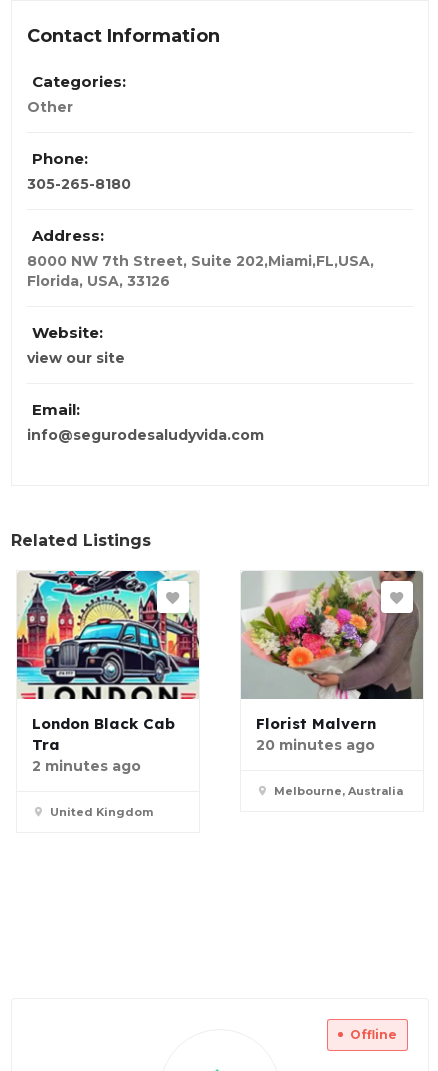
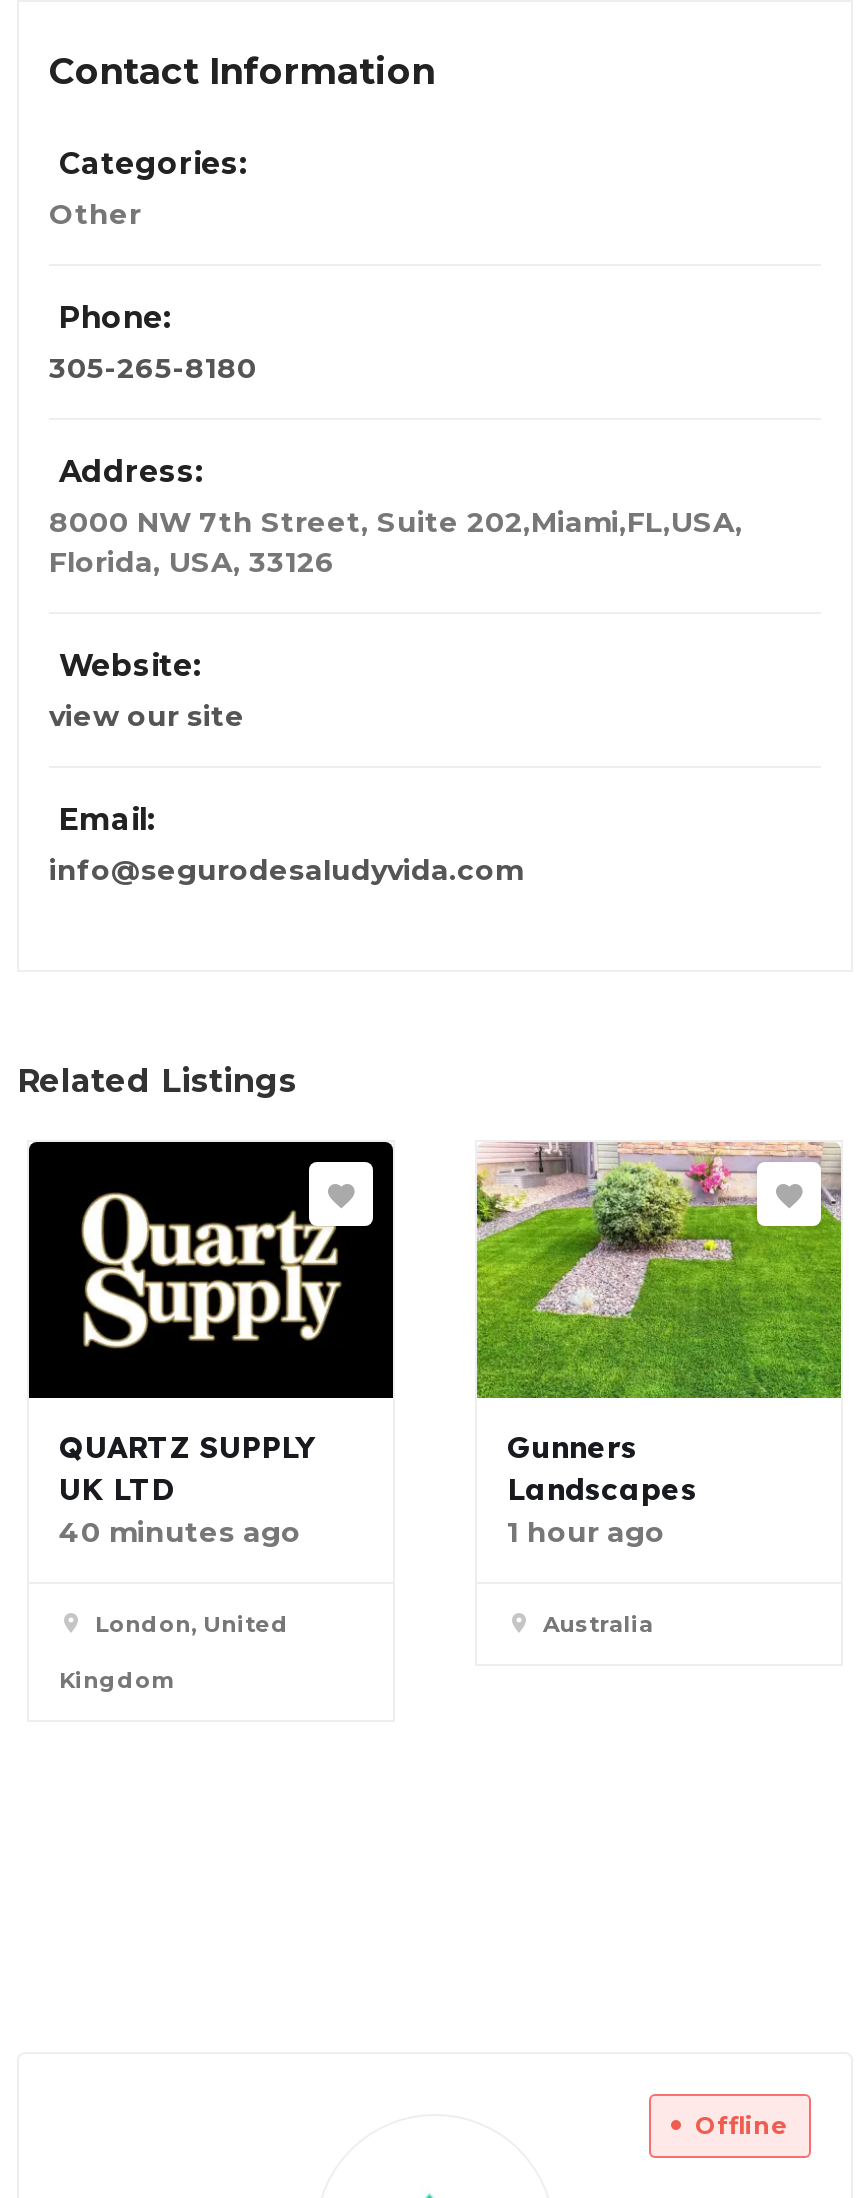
[16,570,200,819] [image] | London Black Cab | Tra | 2 minutes ago | United Kingdom -> [27,1140,395,1695] [image] | QUARTZ SUPPLY | UK LTD | 40 minutes ago | London, United | Kingdom
[241,570,424,798] [image] | Florist Malvern | 20 minutes ago | Melbourne, Australia -> [477,1142,841,1639] [image] | Gunners | Landscapes | 1 hour ago | Australia

